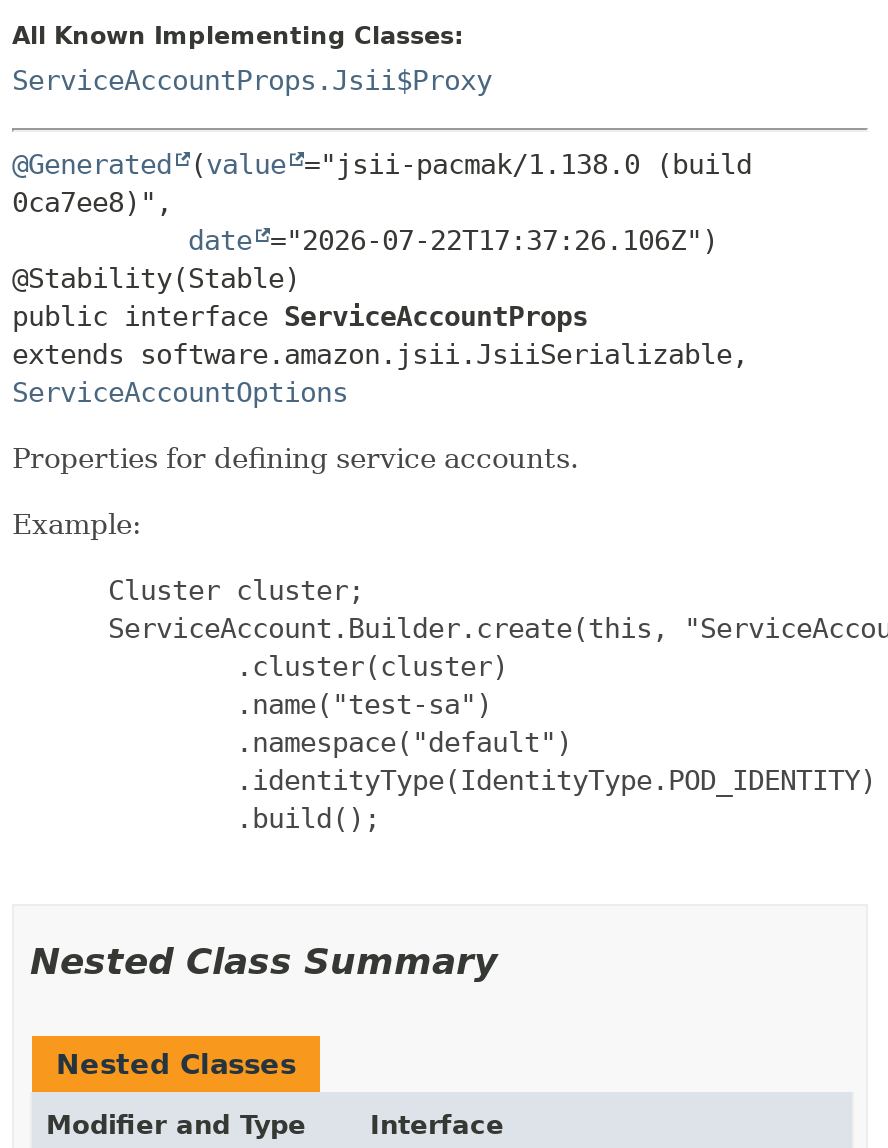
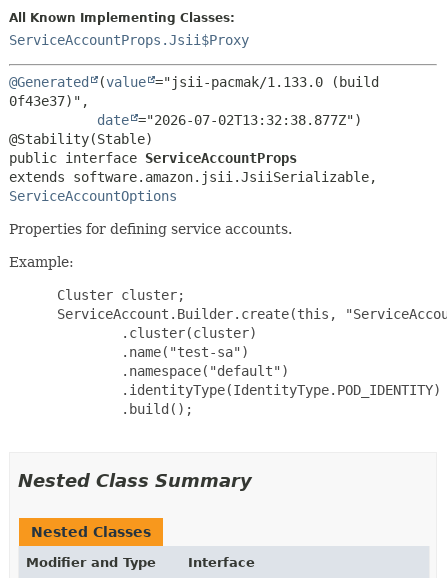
[12,147,752,255] @Generated (value ="jsii-pacmak/1.138.0 (build | 0ca7ee8)", | date ="2026-07-22T17:37:26.106Z") -> [9,74,379,128] @Generated (value ="jsii-pacmak/1.133.0 (build | 0f43e37)", | date ="2026-07-02T13:32:38.877Z")

